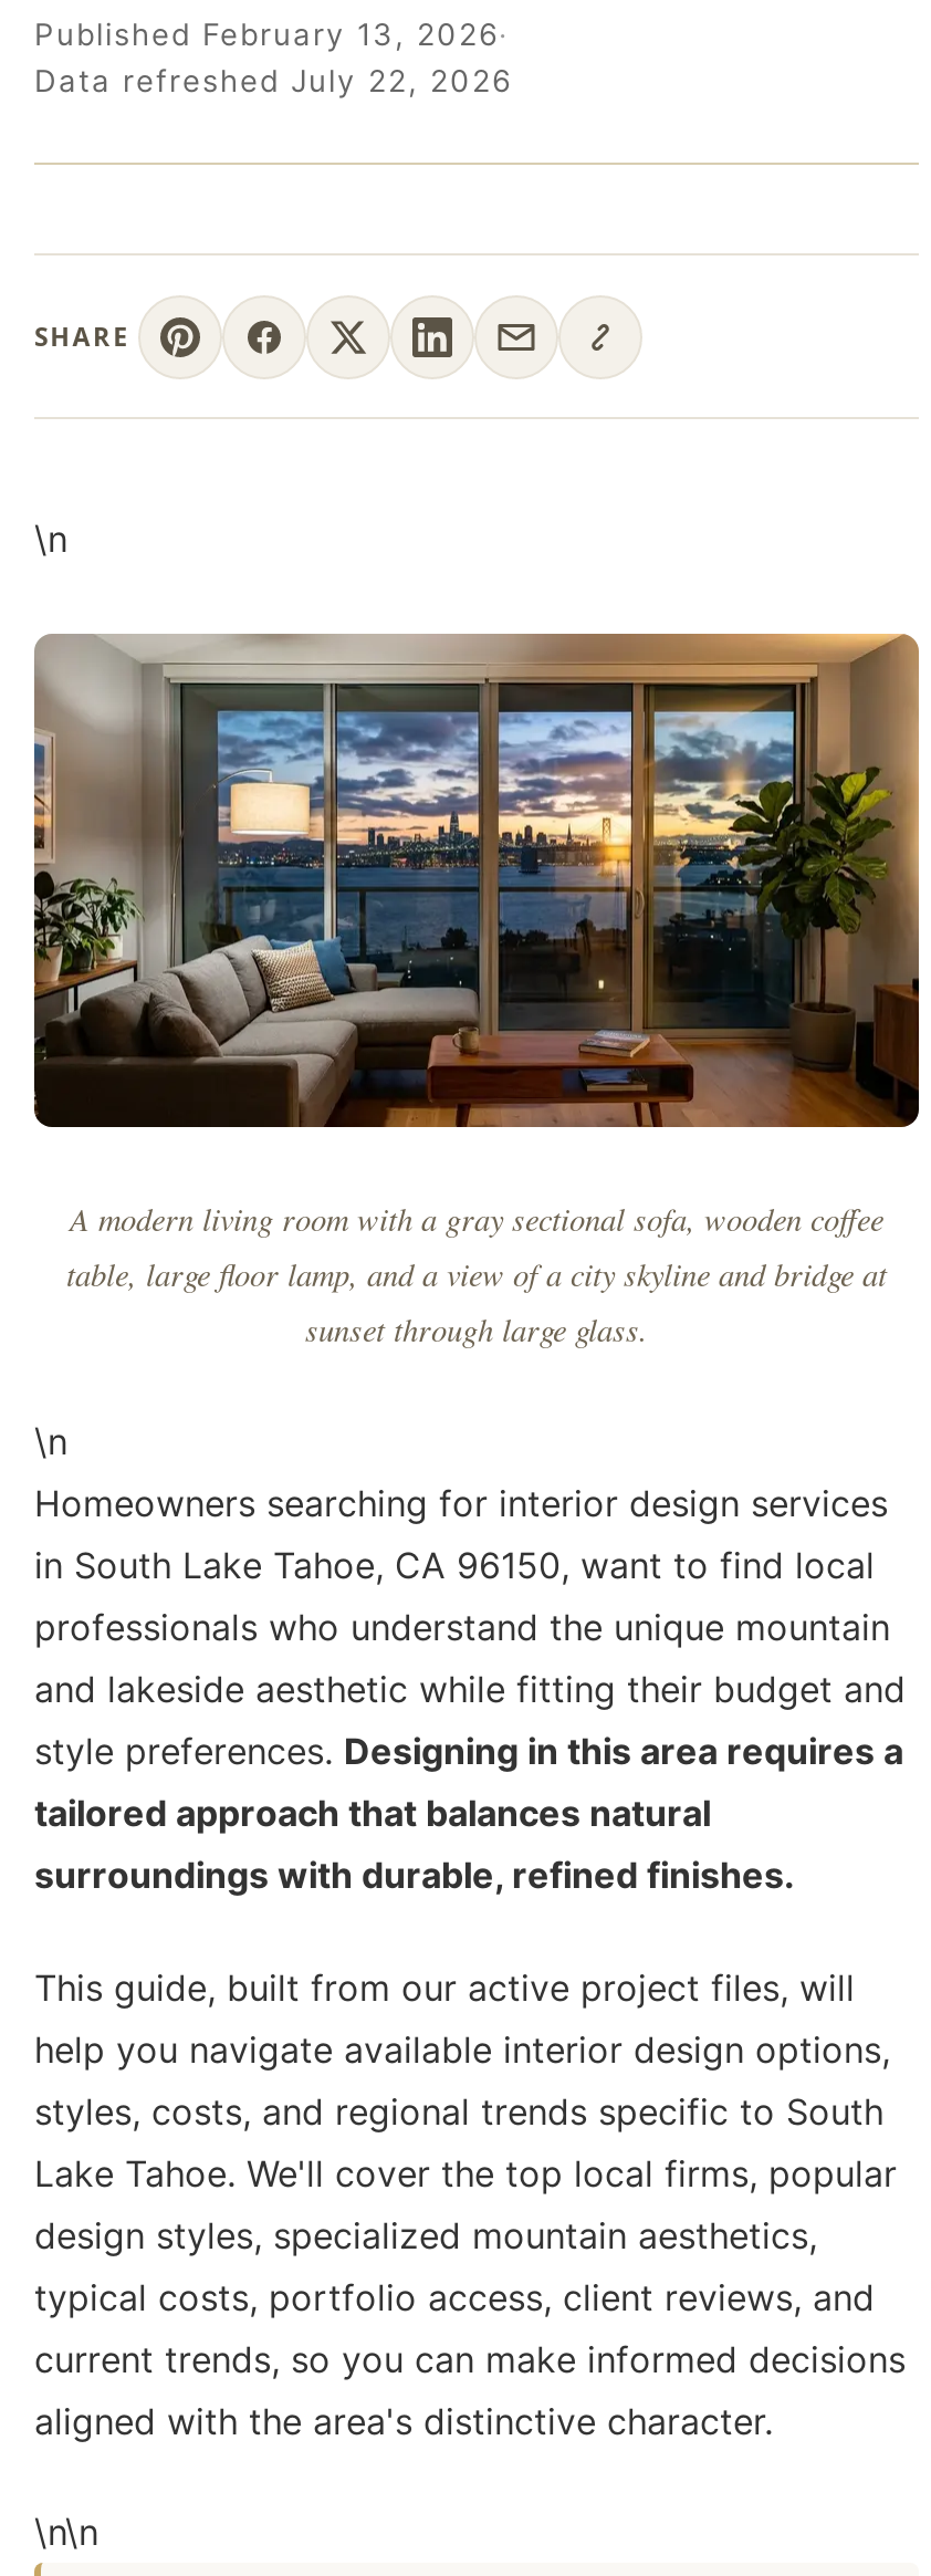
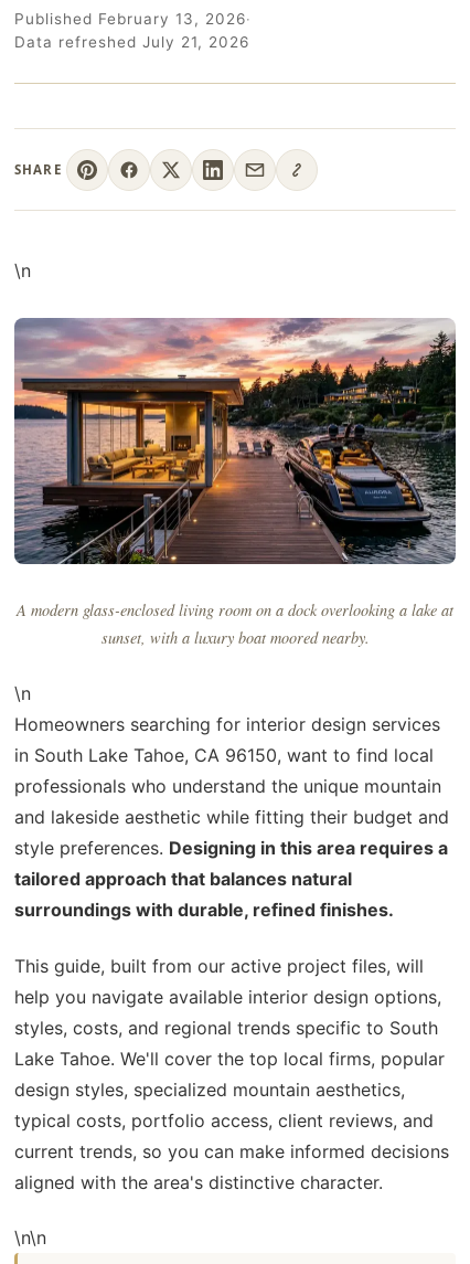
[34,63,512,98] Data refreshed July 22, 2026 -> [14,33,249,51] Data refreshed July 21, 2026
[32,634,921,1351] [image] | A modern living room with a gray sectional sofa, wooden coffee | table, large floor lamp, and a view of a city skyline and bridge at | sunset through large glass. -> [13,318,457,648] [image] | A modern glass-enclosed living room on a dock overlooking a lake at | sunset, with a luxury boat moored nearby.

